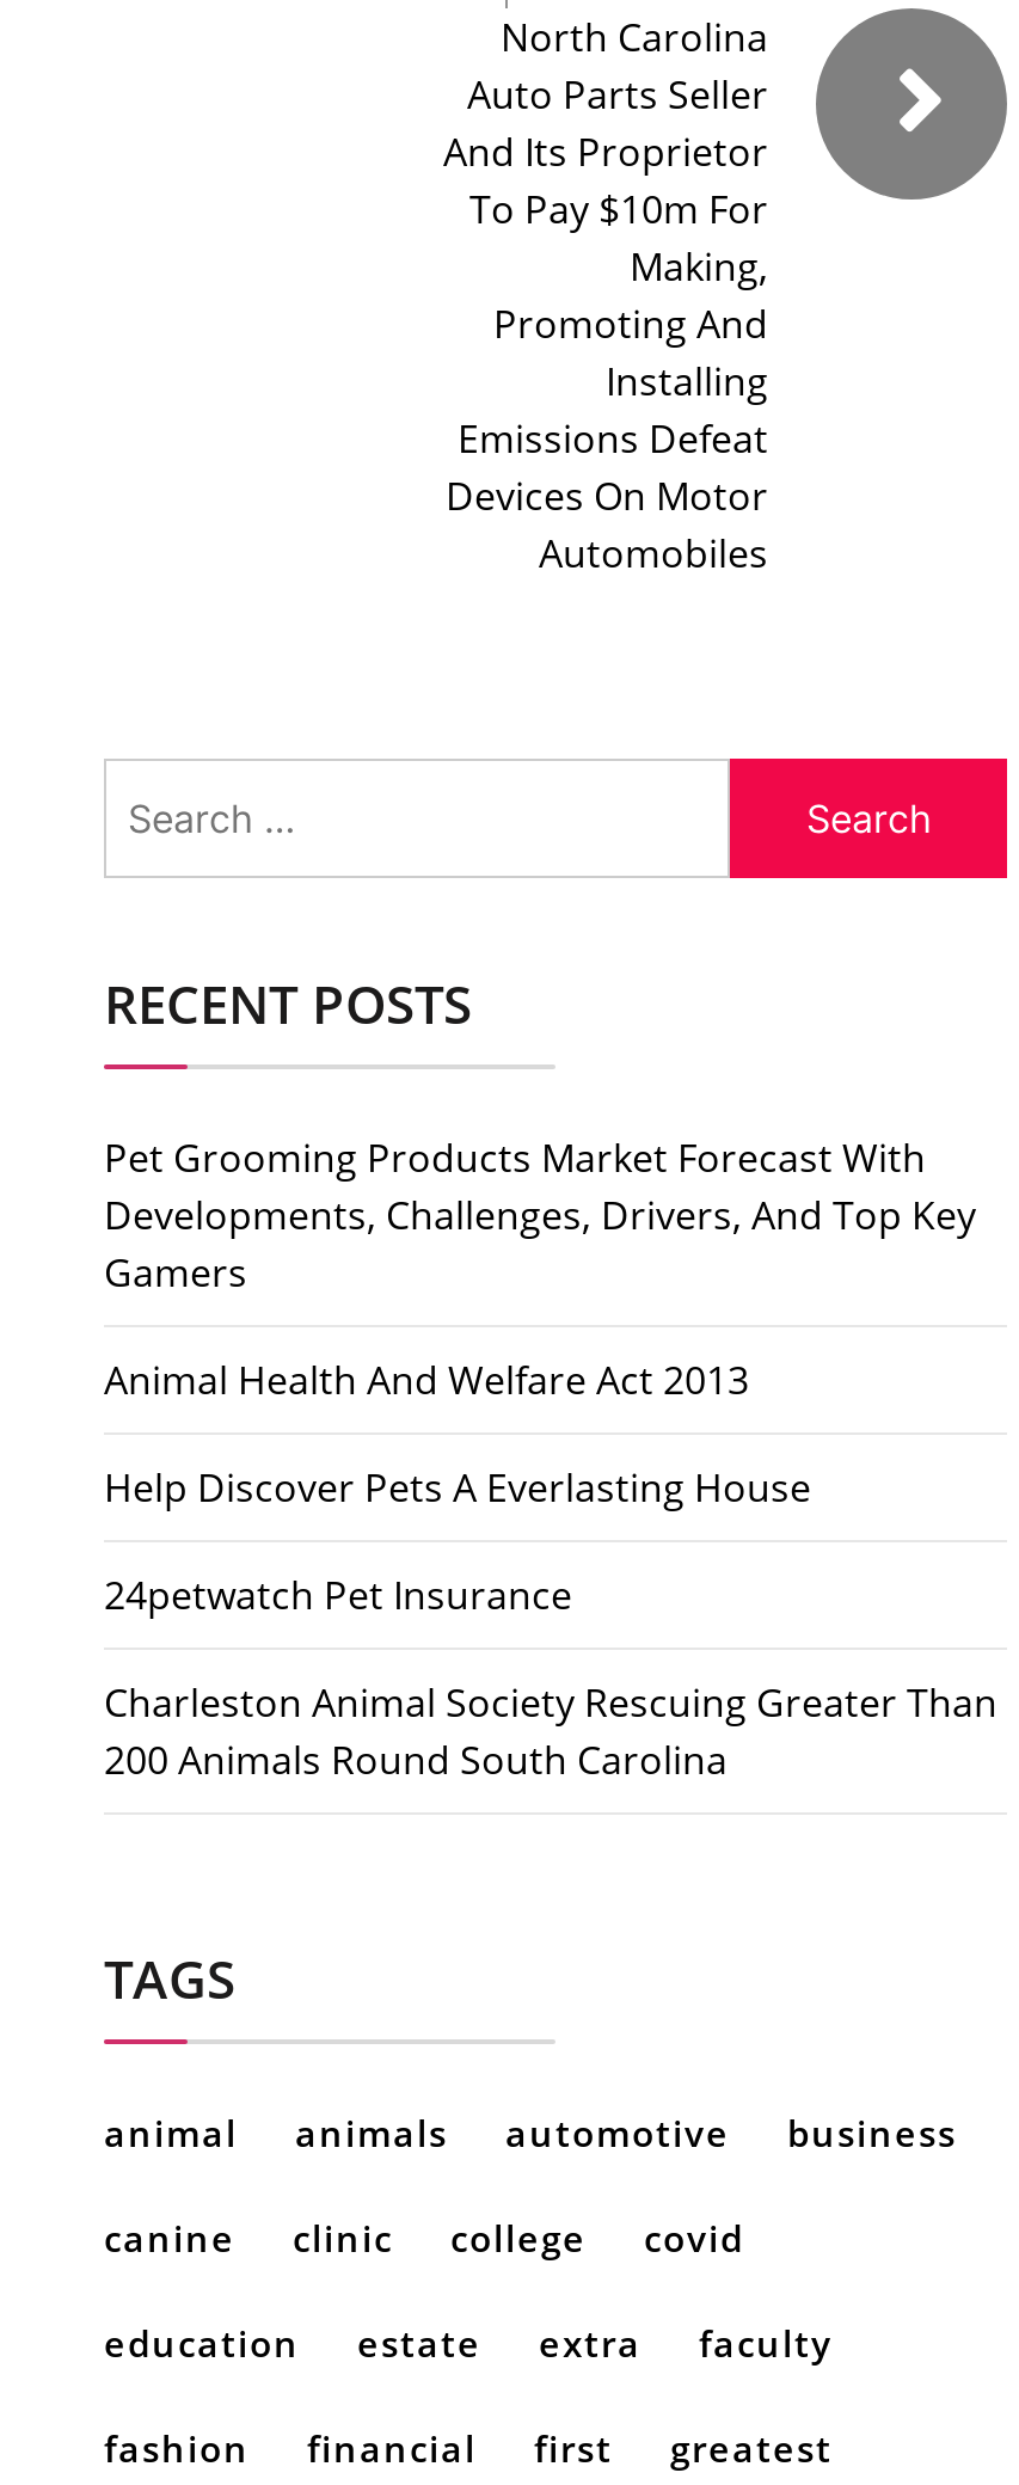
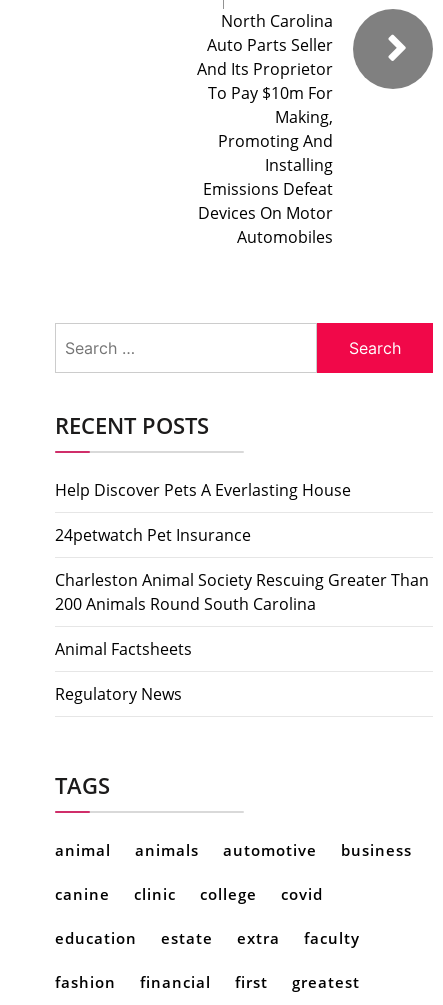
[104,1132,976,1407] Pet Grooming Products Market Forecast With | Developments, Challenges, Drivers, And Top Key | Gamers | Animal Health And Welfare Act 2013 -> none
moved [104,1462,997,1787] -> [55,479,429,615]: Help Discover Pets A Everlasting House | 24petwatch Pet Insurance | Charleston Animal Society Rescuing Greater Than | 200 Animals Round South Carolina
none -> [55,638,192,705] Animal Factsheets | Regulatory News

